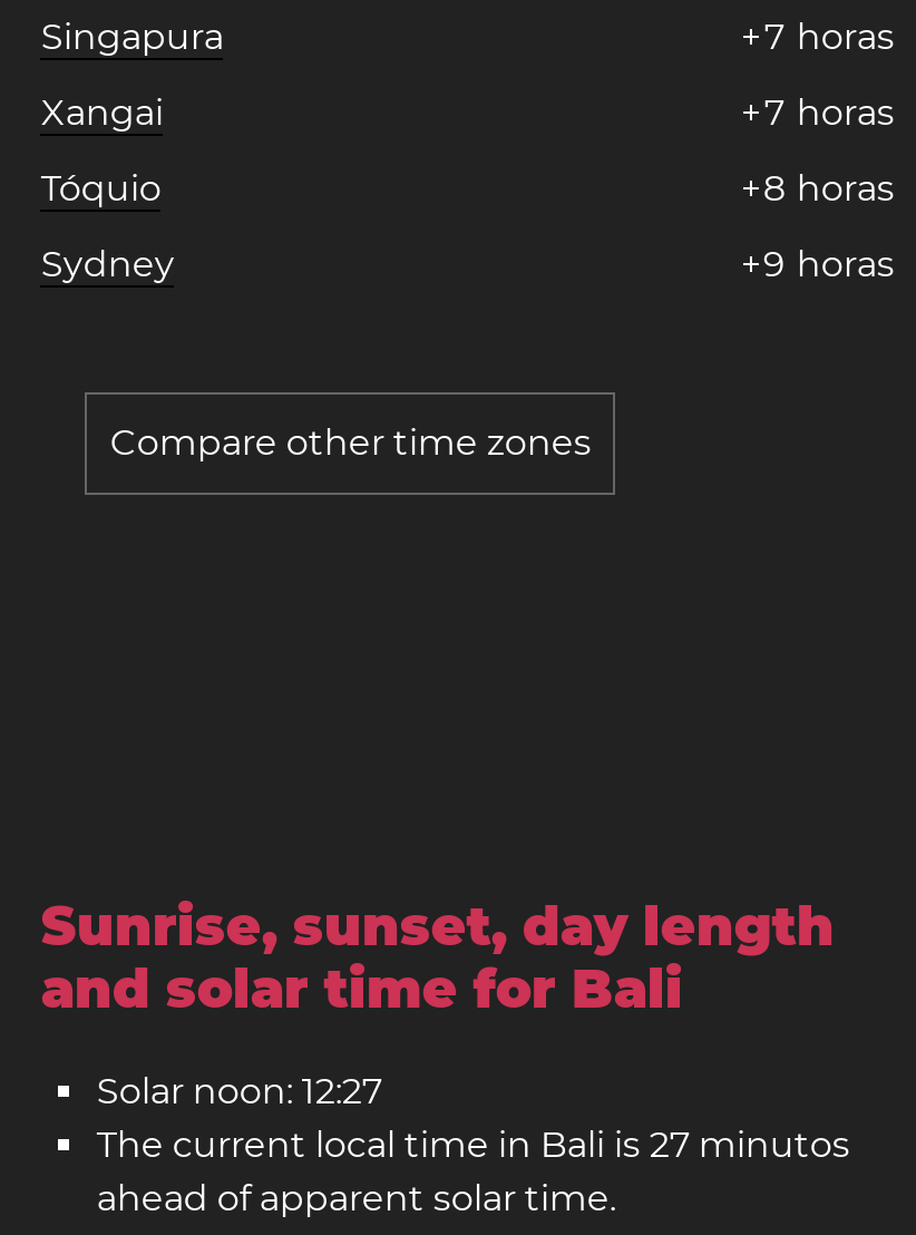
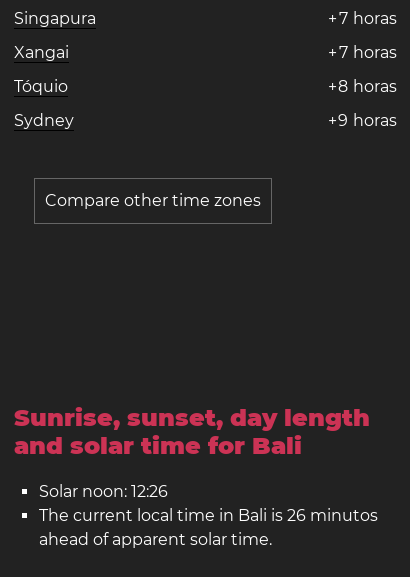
[97,1070,382,1112] Solar noon: 12:27 -> [39,482,168,501] Solar noon: 12:26
[97,1124,850,1166] The current local time in Bali is 27 minutos -> [39,506,378,525] The current local time in Bali is 26 minutos

